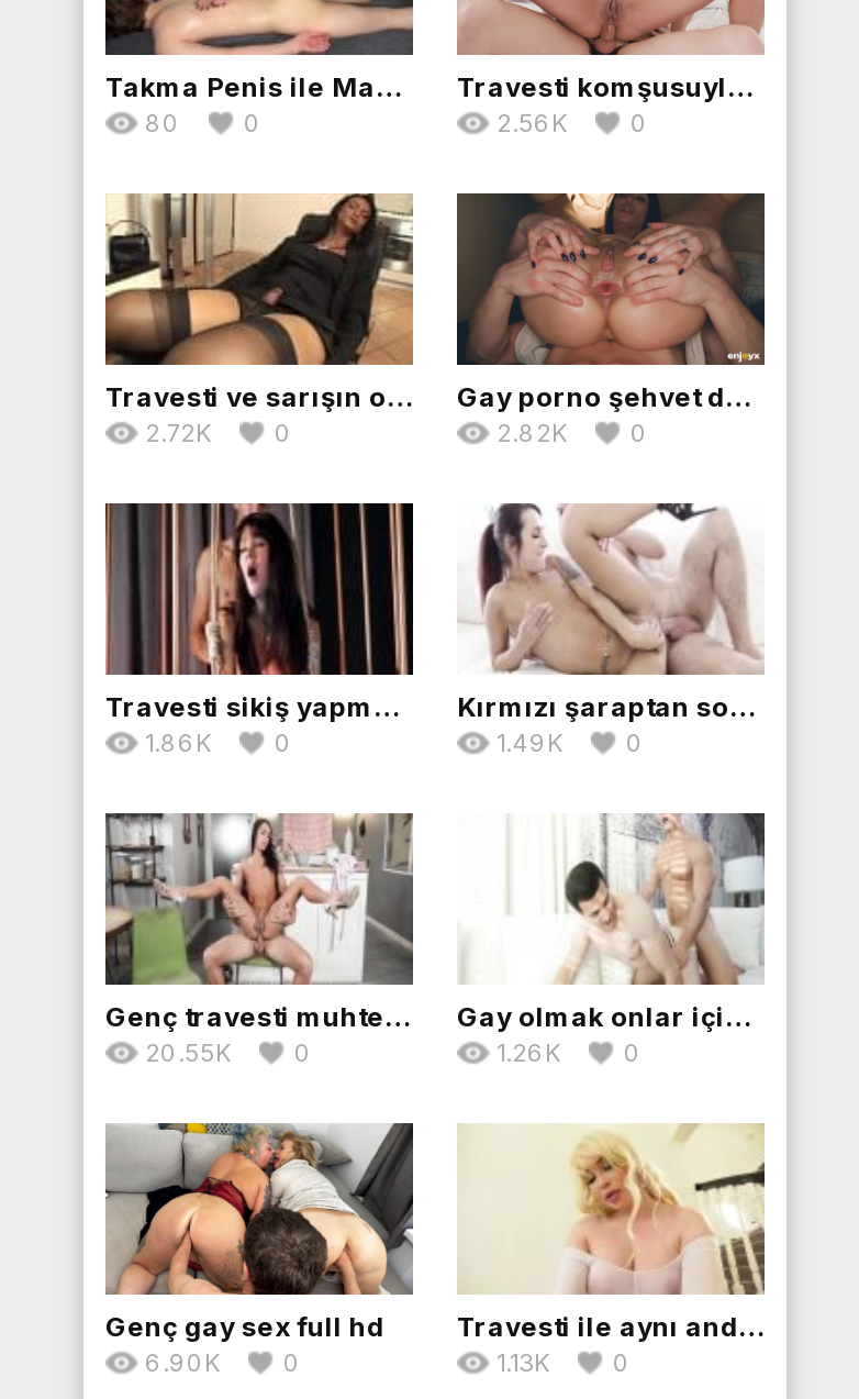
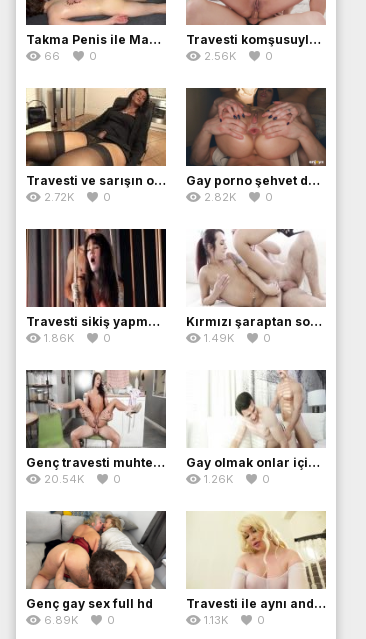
[145,107,180,138] 80 -> [44,49,60,63] 66
[145,1037,231,1068] 20.55K -> [44,472,84,486] 20.54K
[145,1347,220,1378] 6.90K -> [44,613,78,627] 6.89K

